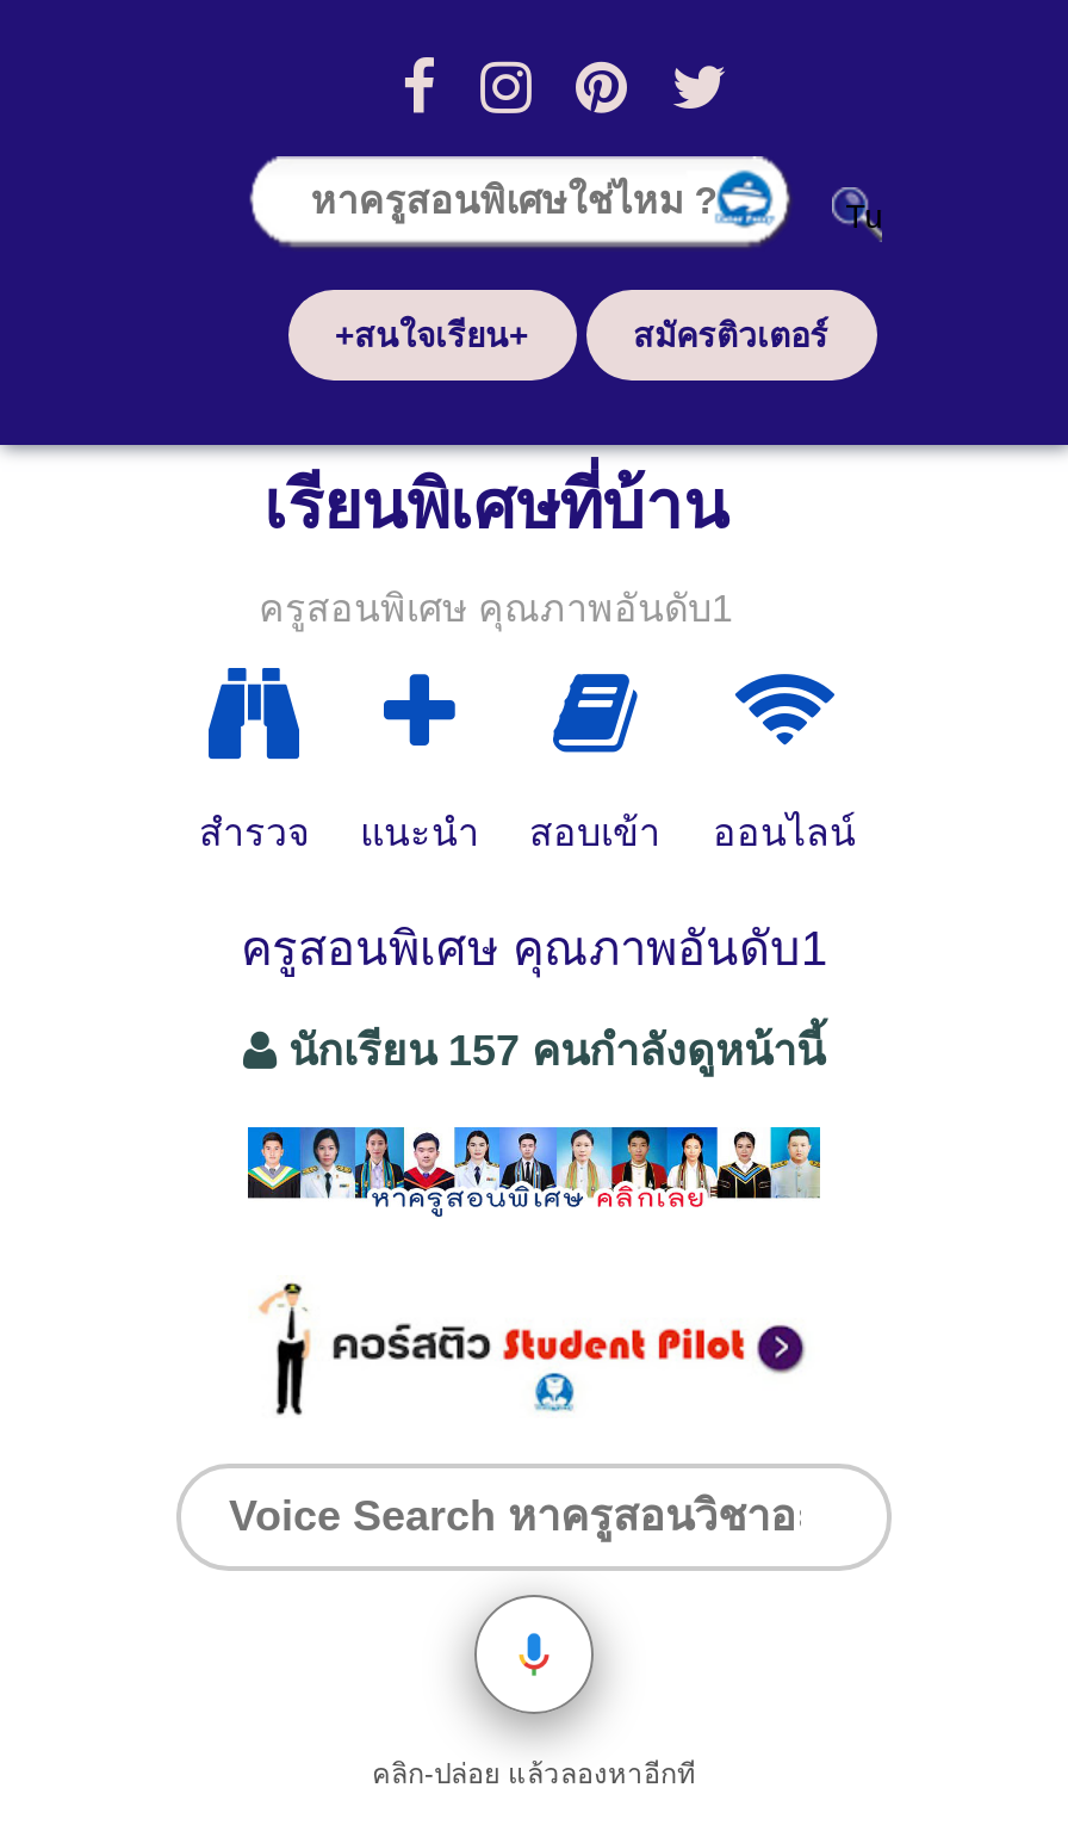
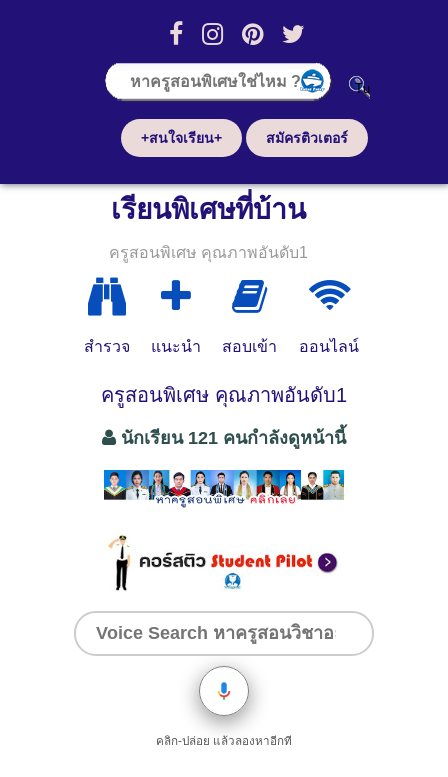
[277,1027,825,1075] นักเรียน 157 คนกำลังดูหน้านี้ -> [116,428,346,448] นักเรียน 121 คนกำลังดูหน้านี้

